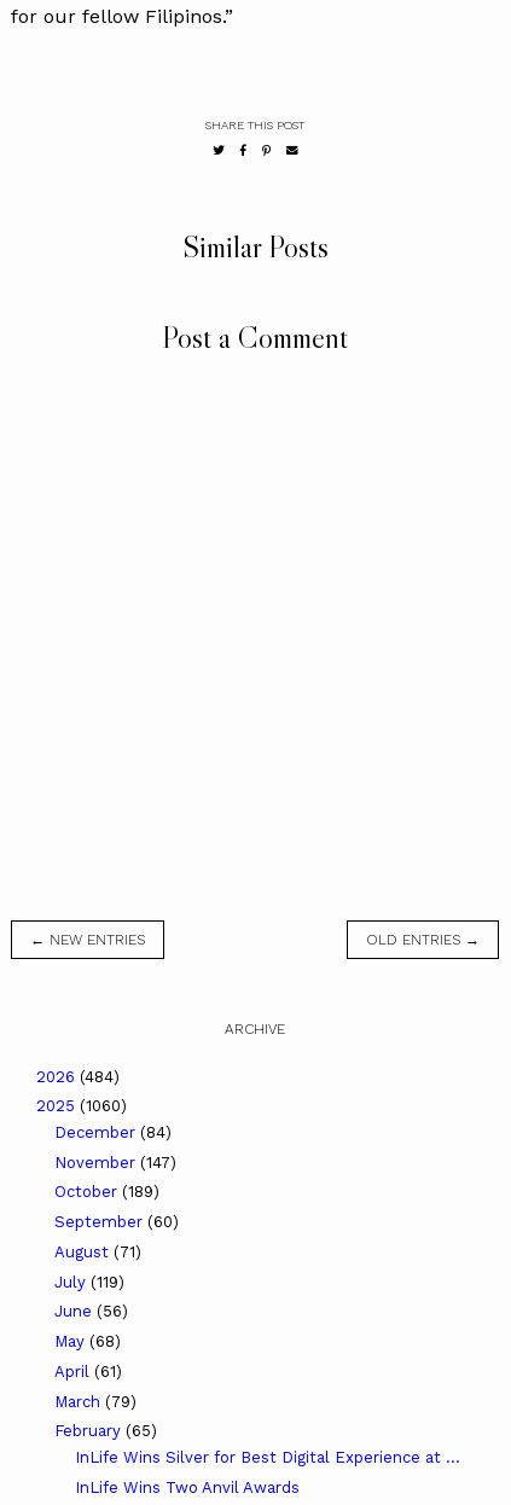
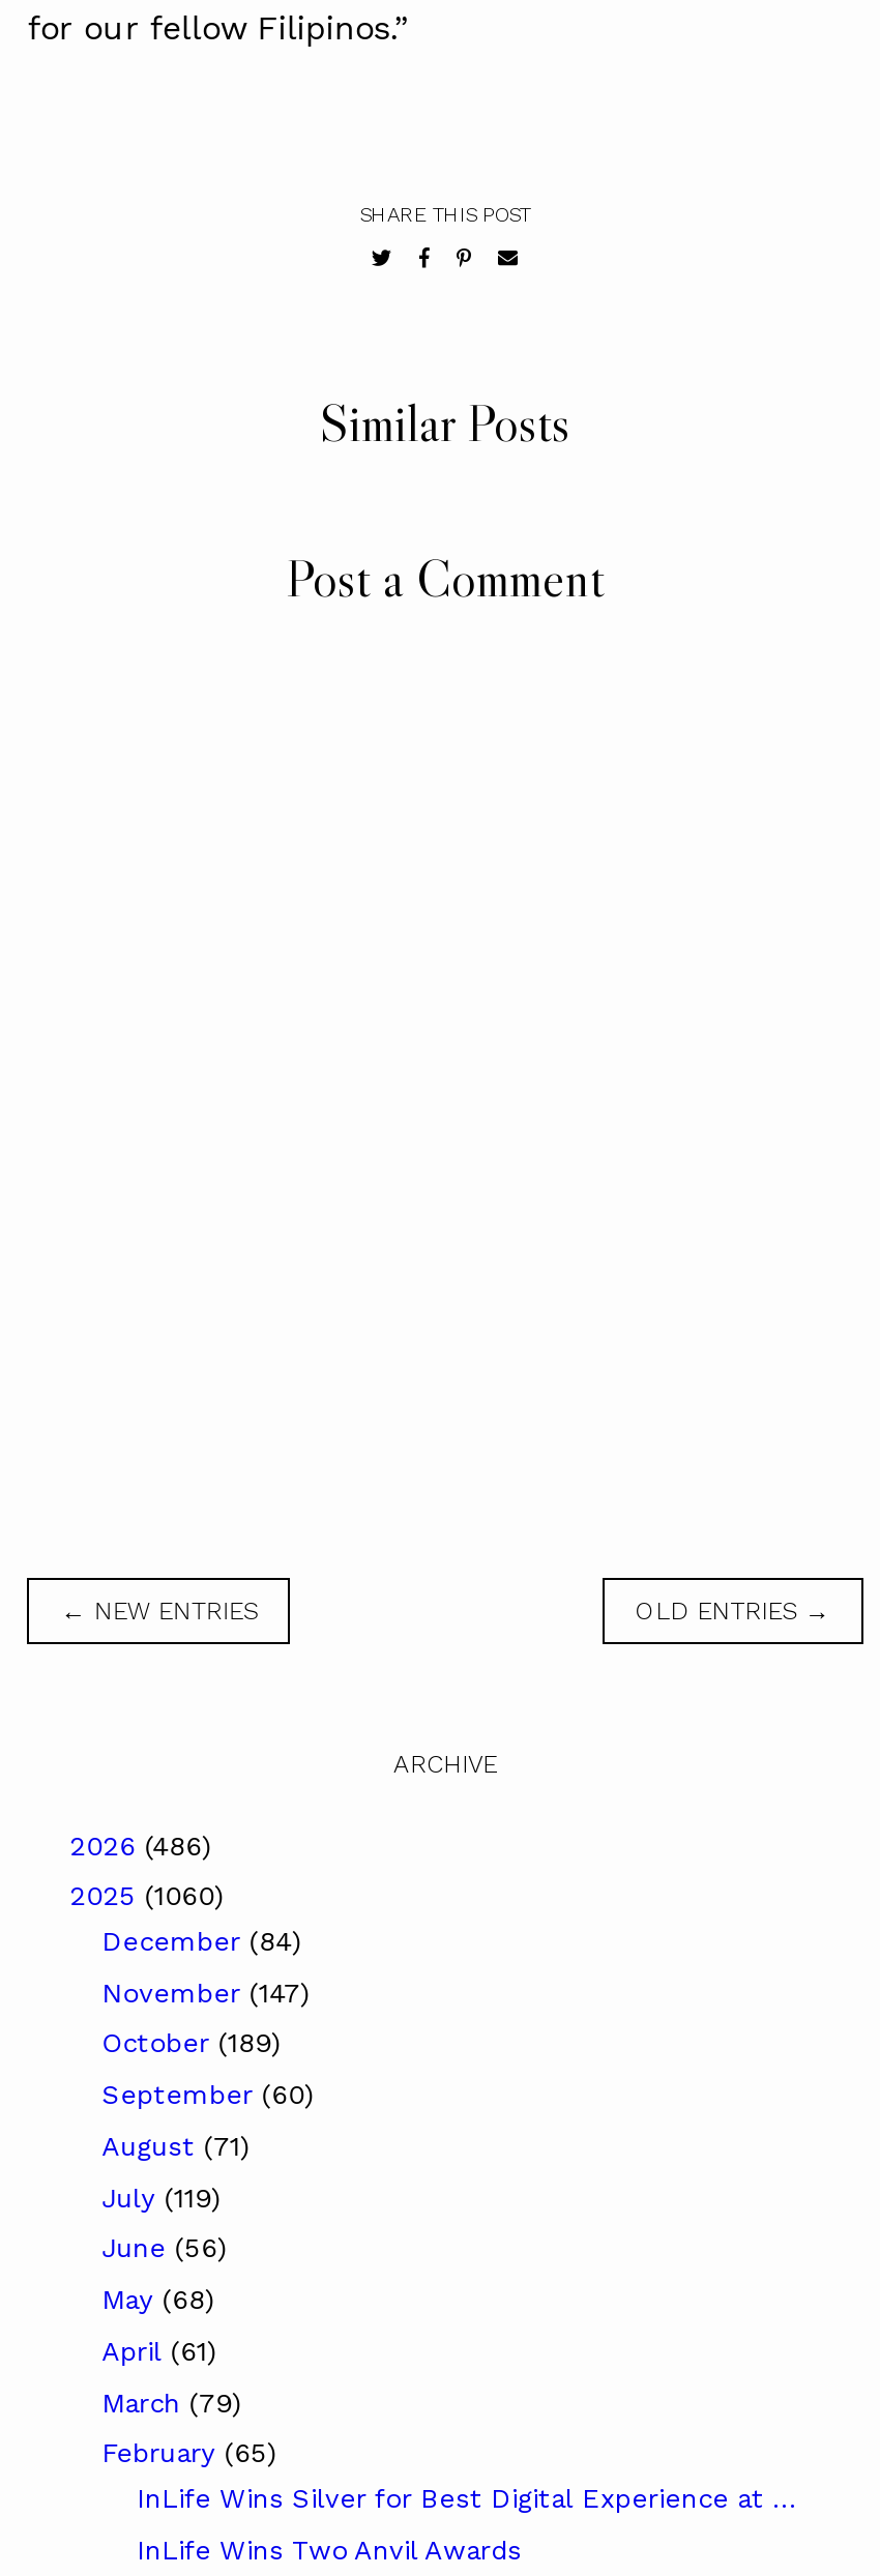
[36,1067,119,1085] 2026 (484) -> [70,1830,212,1861] 2026 (486)

